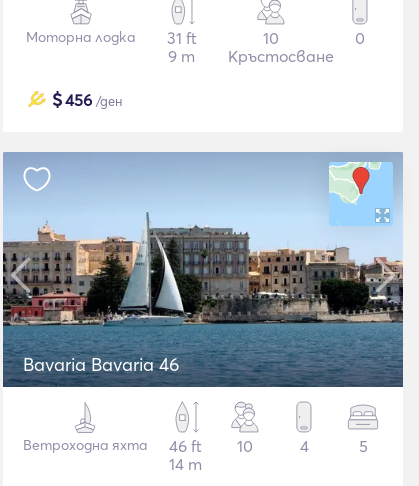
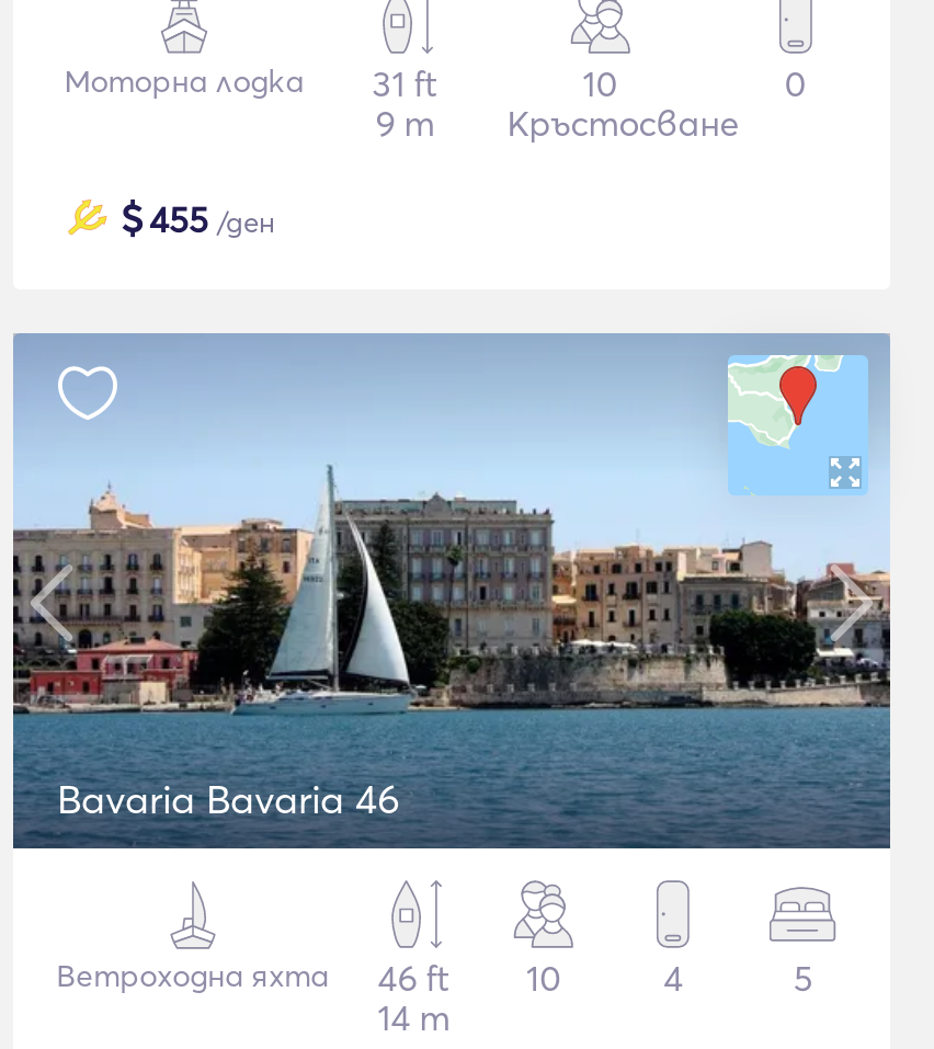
[52,88,123,111] $456 /ден -> [121,193,276,243] $455 /ден

